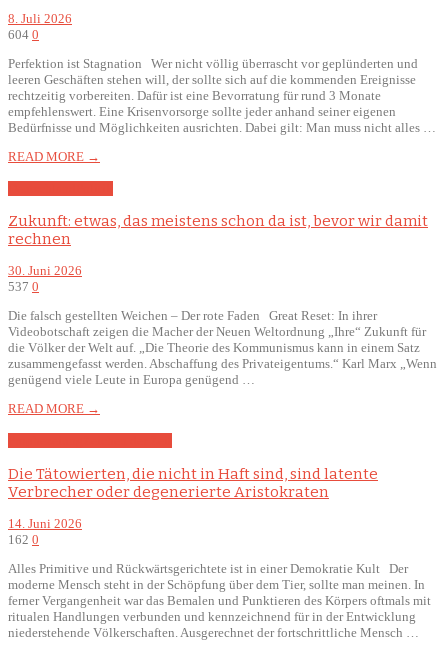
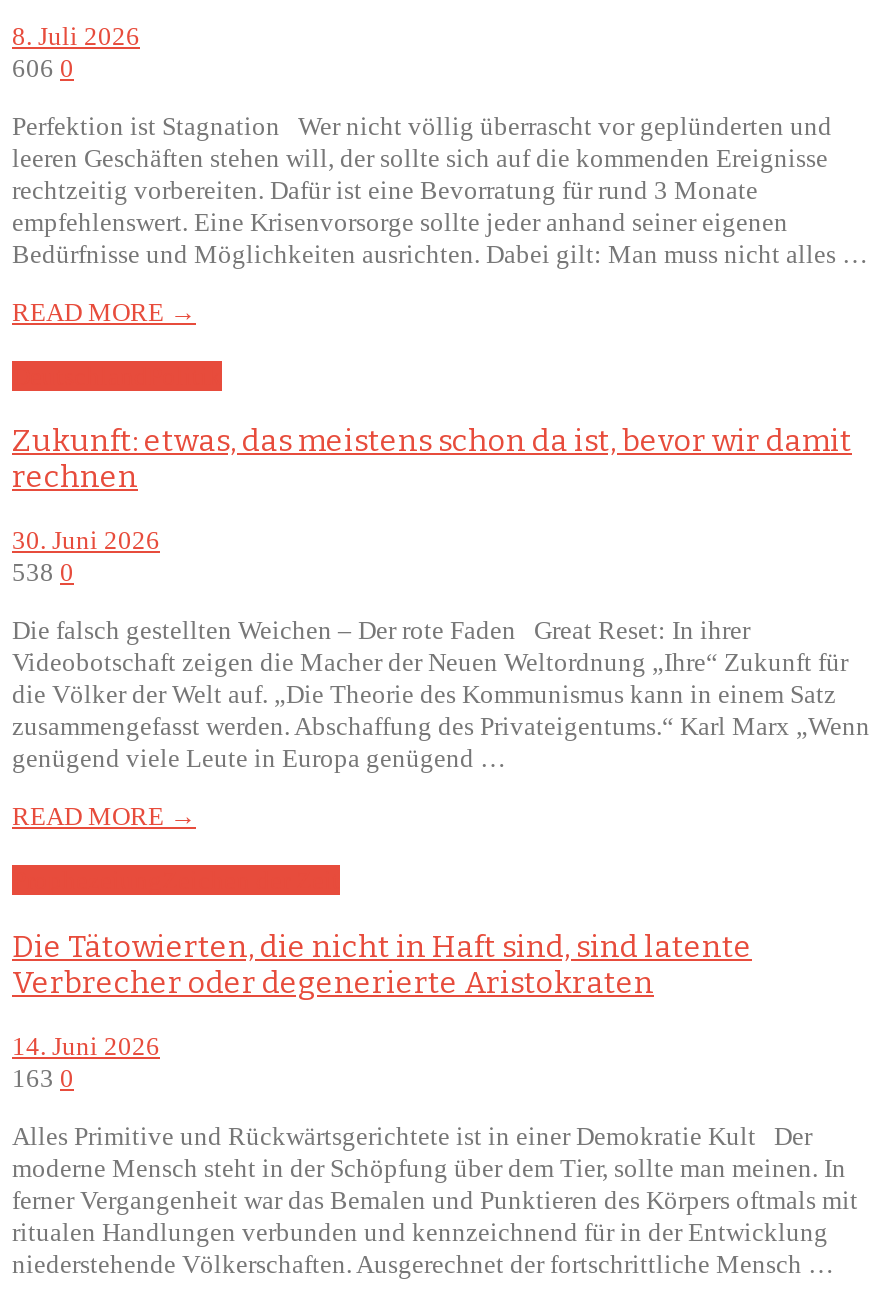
[8,27,39,42] 604 0 -> [12,53,74,83] 606 0
[8,279,39,294] 537 0 -> [12,558,74,588] 538 0
[8,532,39,547] 162 0 -> [12,1063,74,1093] 163 0

